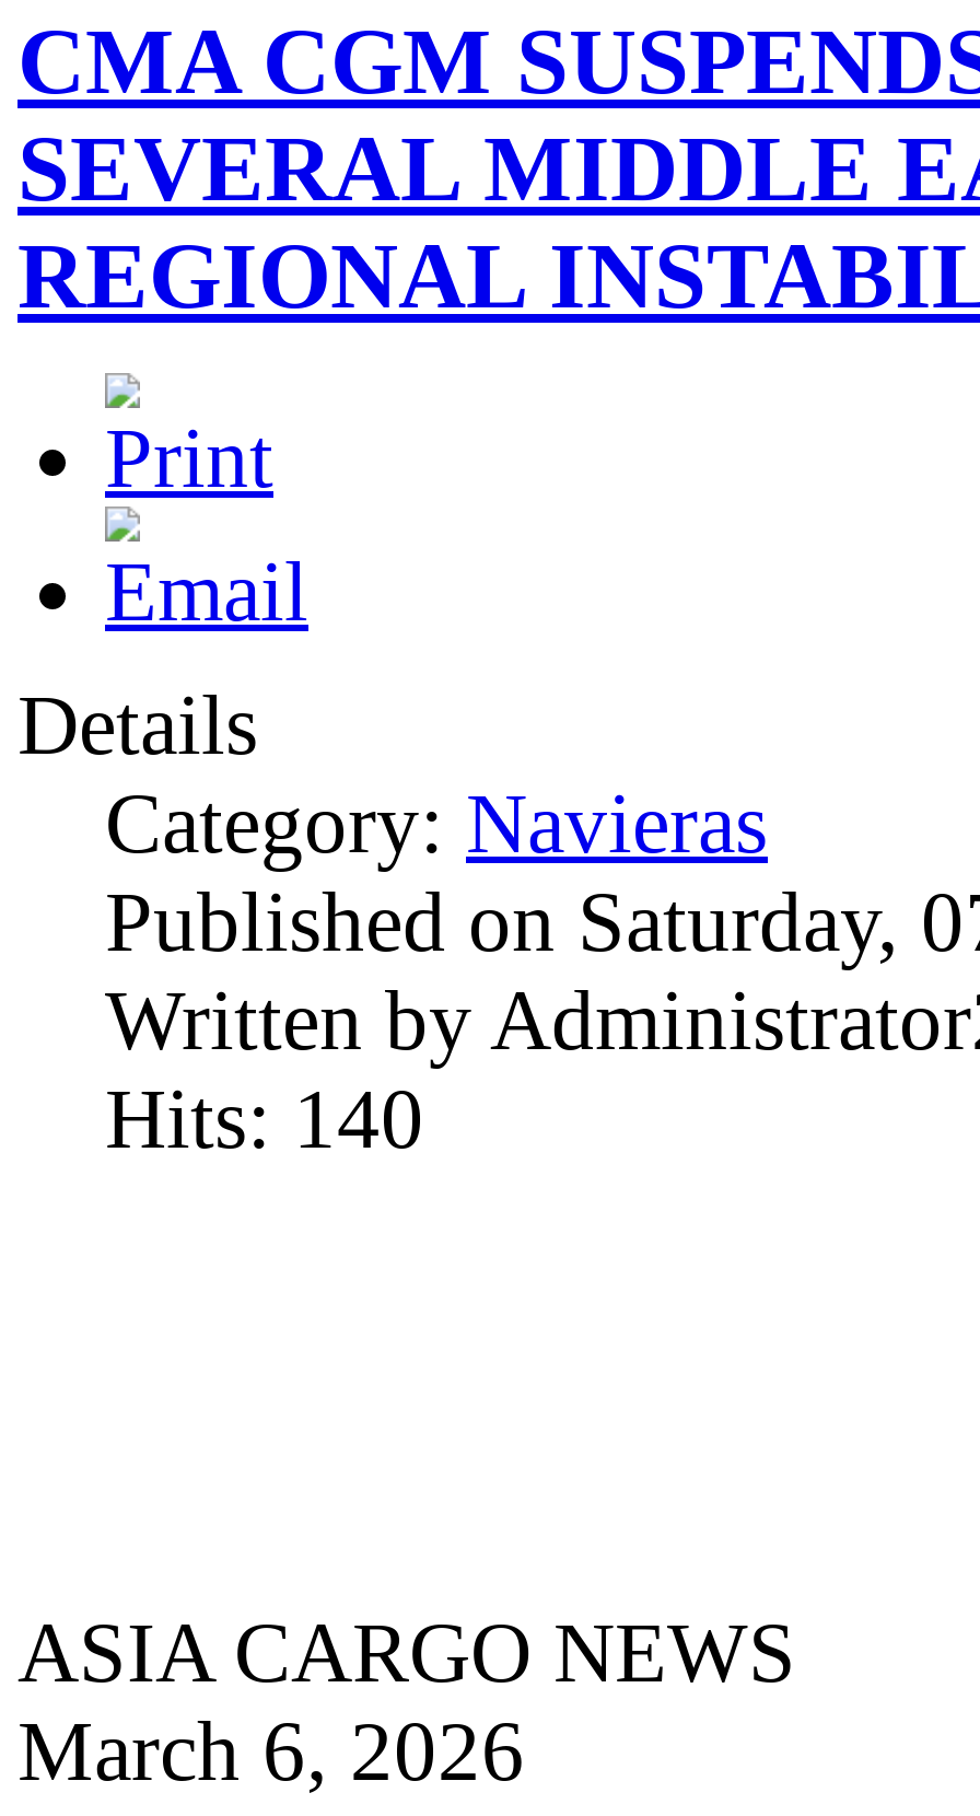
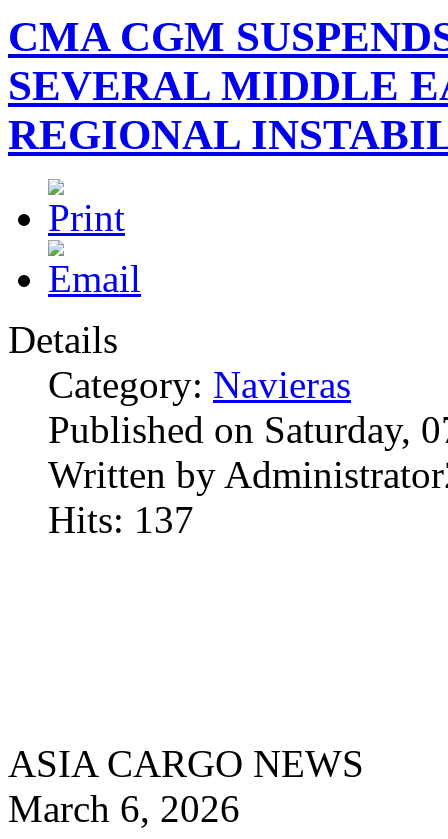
[105,1071,424,1165] Hits: 140 -> [48,498,194,541] Hits: 137

